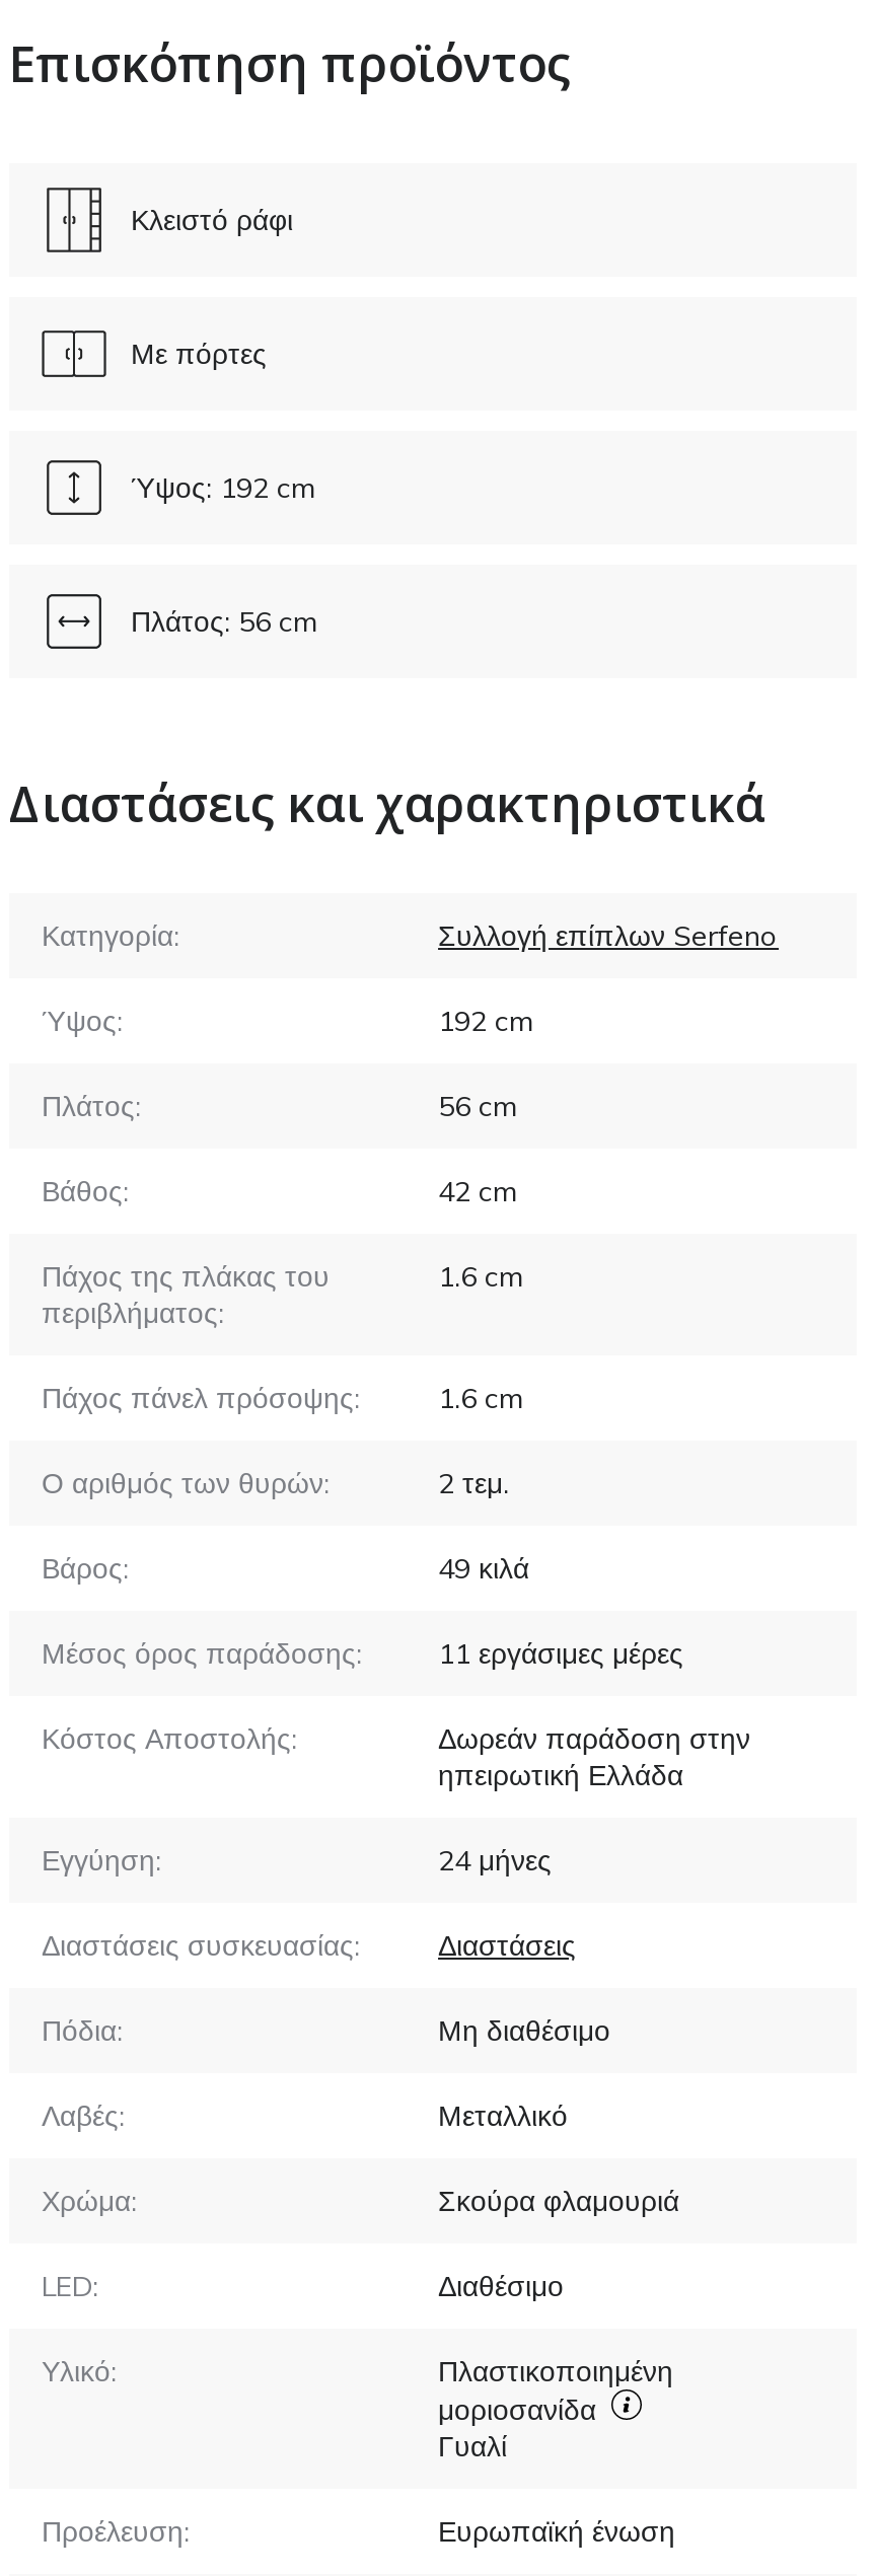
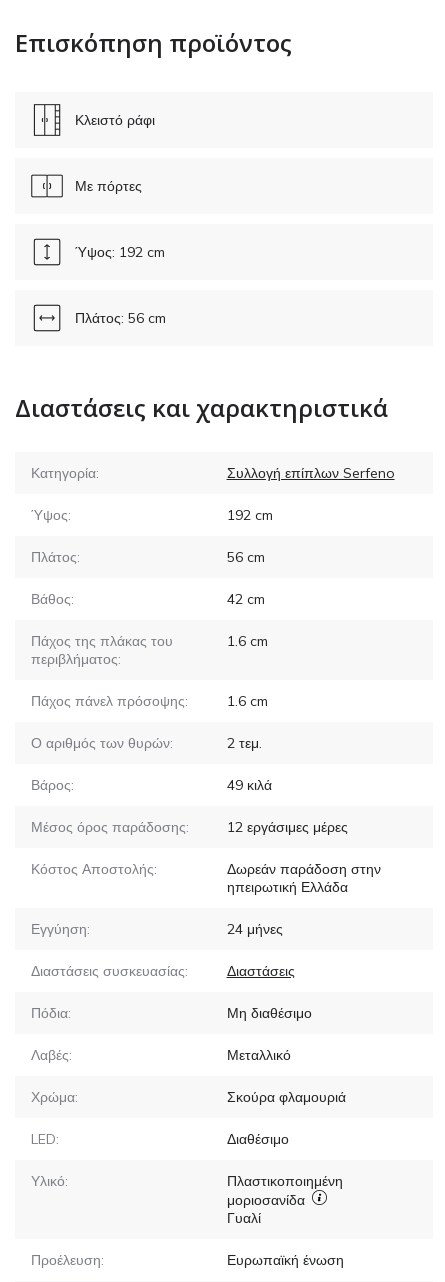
[438,1636,683,1672] 11 εργάσιμες μέρες -> [226,818,347,836] 12 εργάσιμες μέρες

